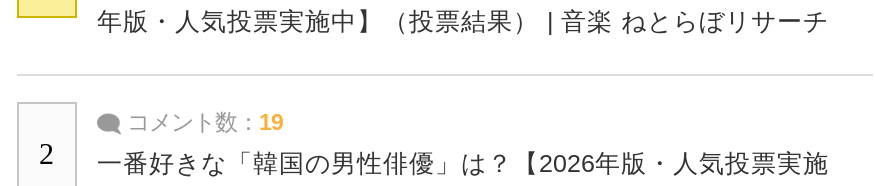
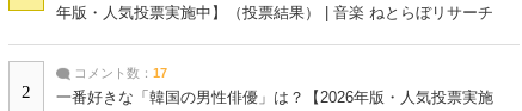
[121,110,283,134] コメント数：19 -> [70,66,167,80] コメント数：17

